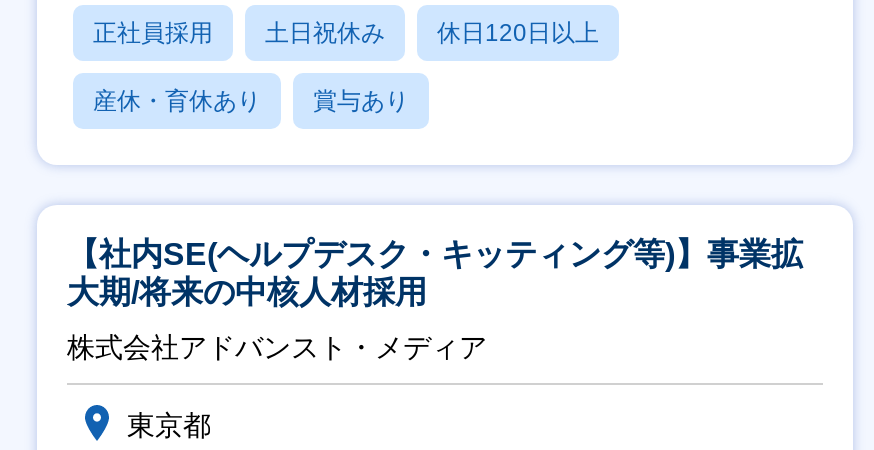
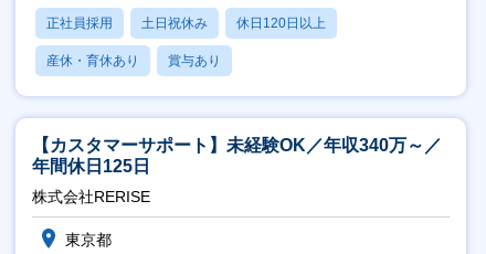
[67,236,803,308] 【社内SE(ヘルプデスク・キッティング等)】事業拡 | 大期/将来の中核人材採用 -> [32,135,442,175] 【カスタマーサポート】未経験OK／年収340万～／ | 年間休日125日
[67,330,487,362] 株式会社アドバンスト・メディア -> [32,187,150,205] 株式会社RERISE

